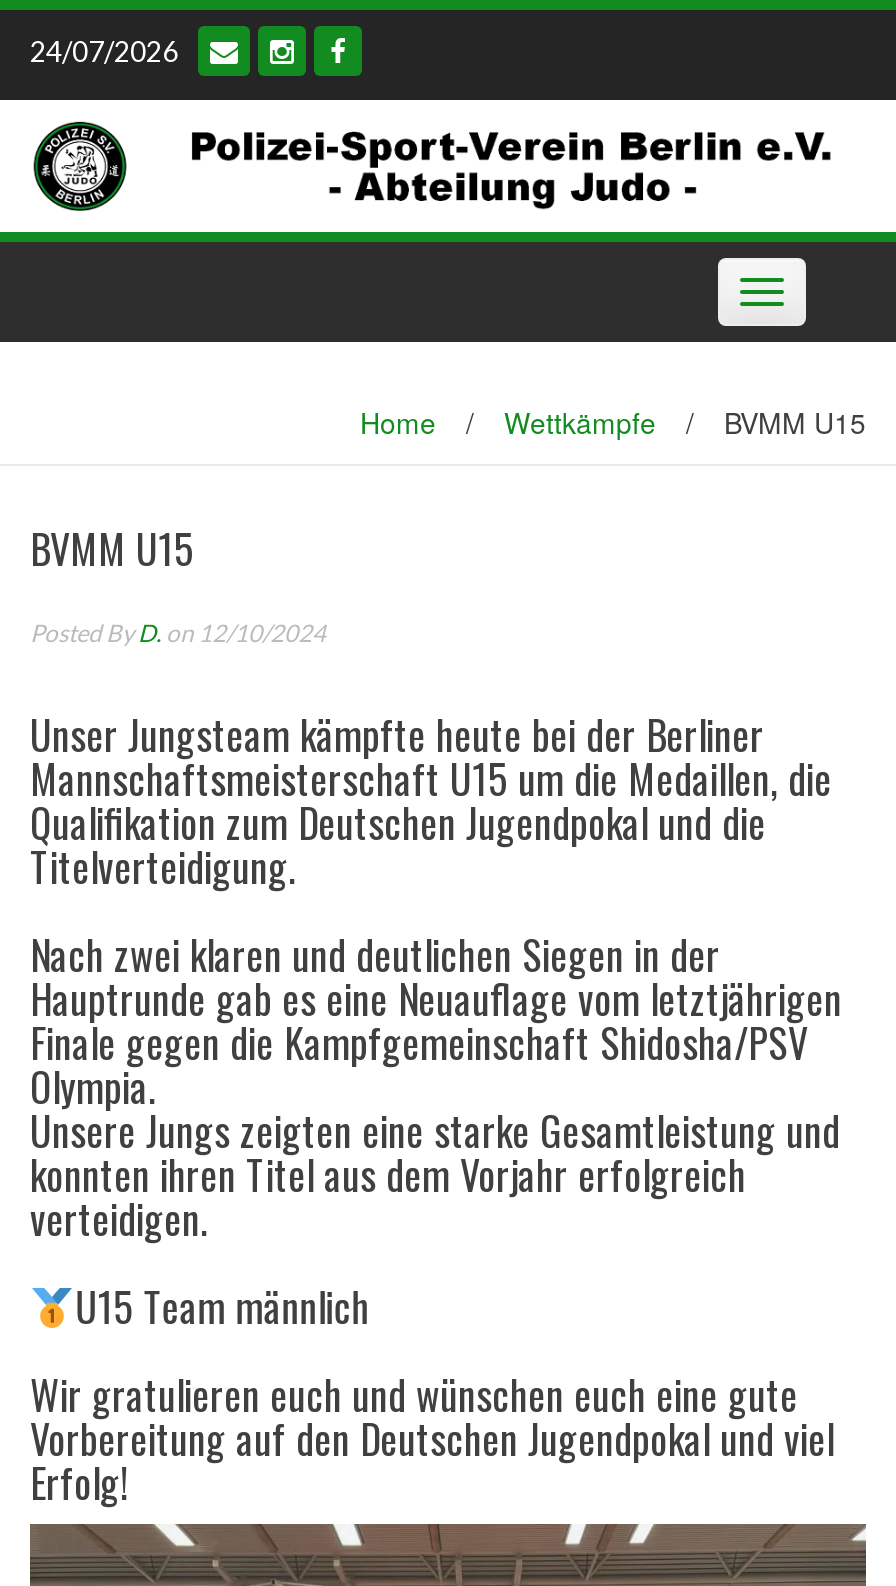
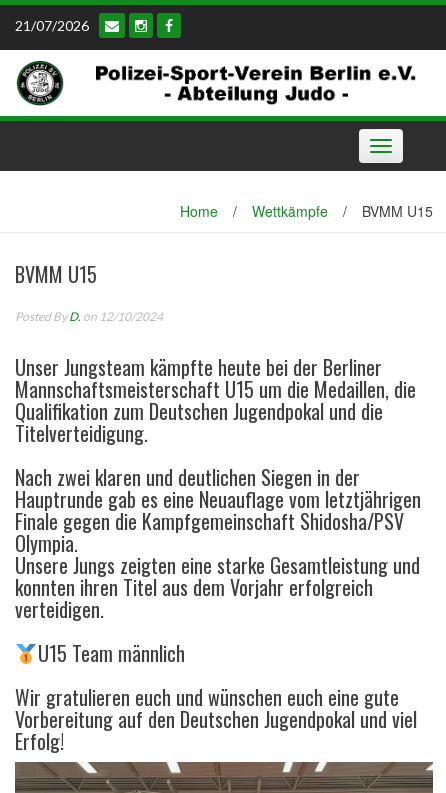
[30,34,178,68] 24/07/2026 -> [15,17,89,34] 21/07/2026

